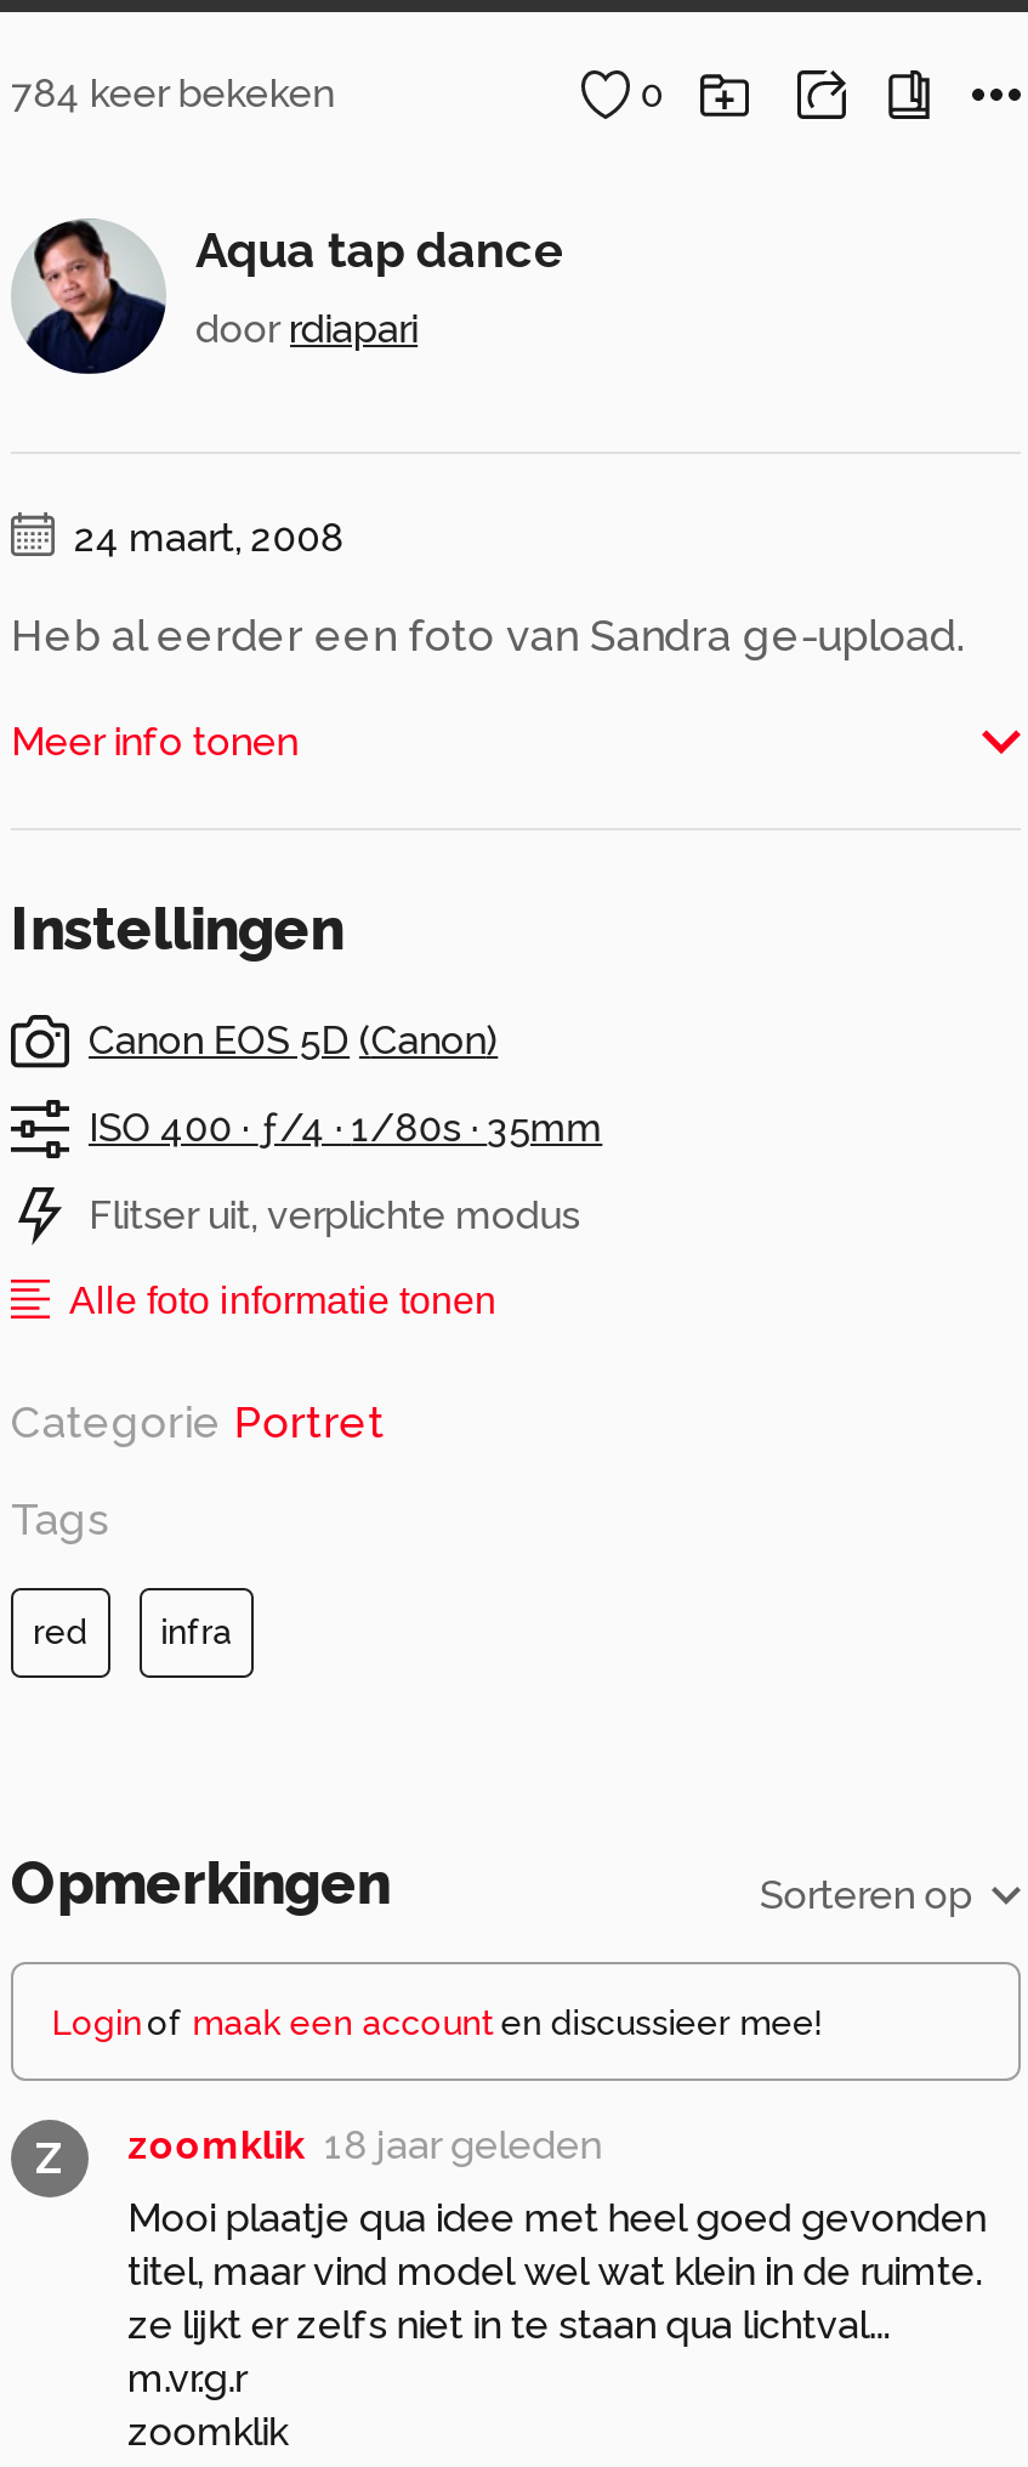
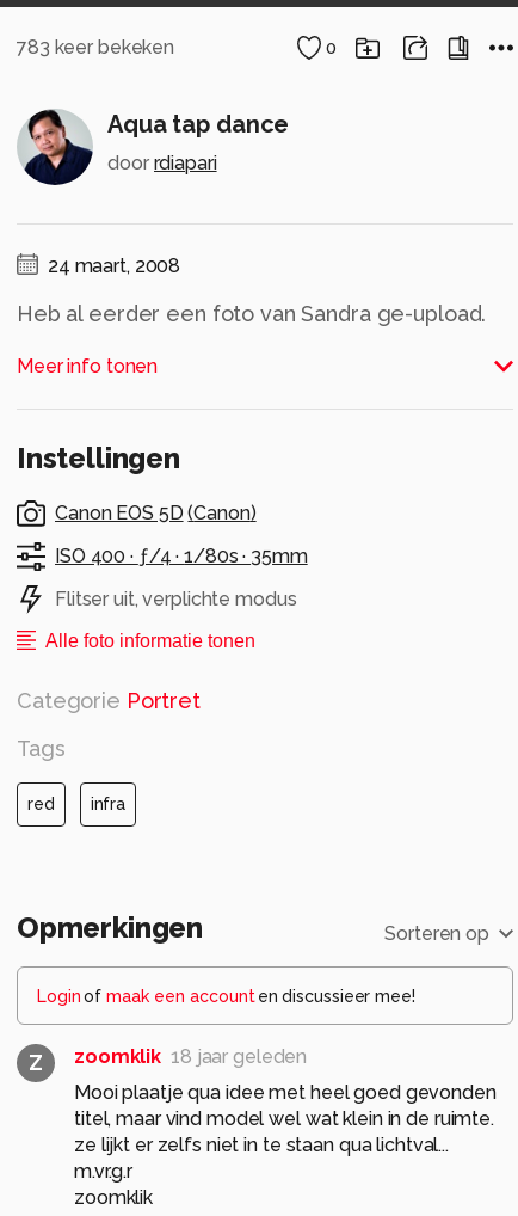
[11,71,334,117] 784 keer bekeken -> [17,36,174,59] 783 keer bekeken

